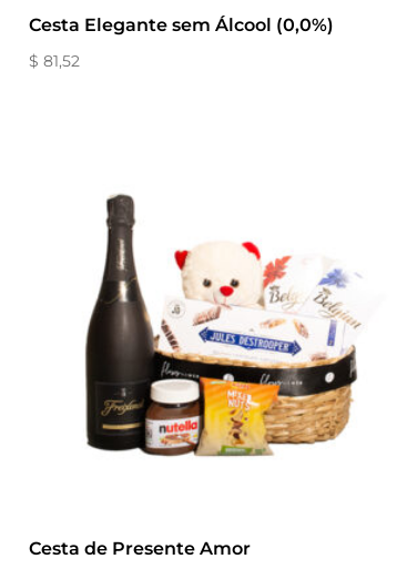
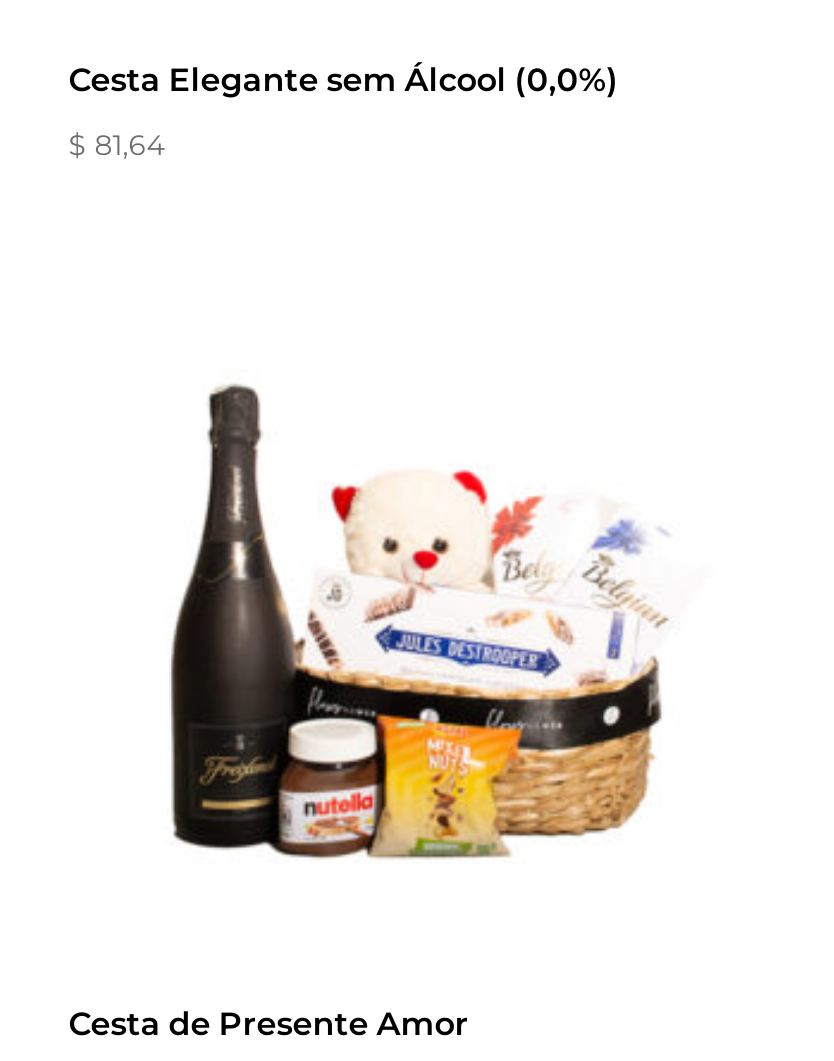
[29,51,80,71] $ 81,52 -> [69,127,165,163] $ 81,64

